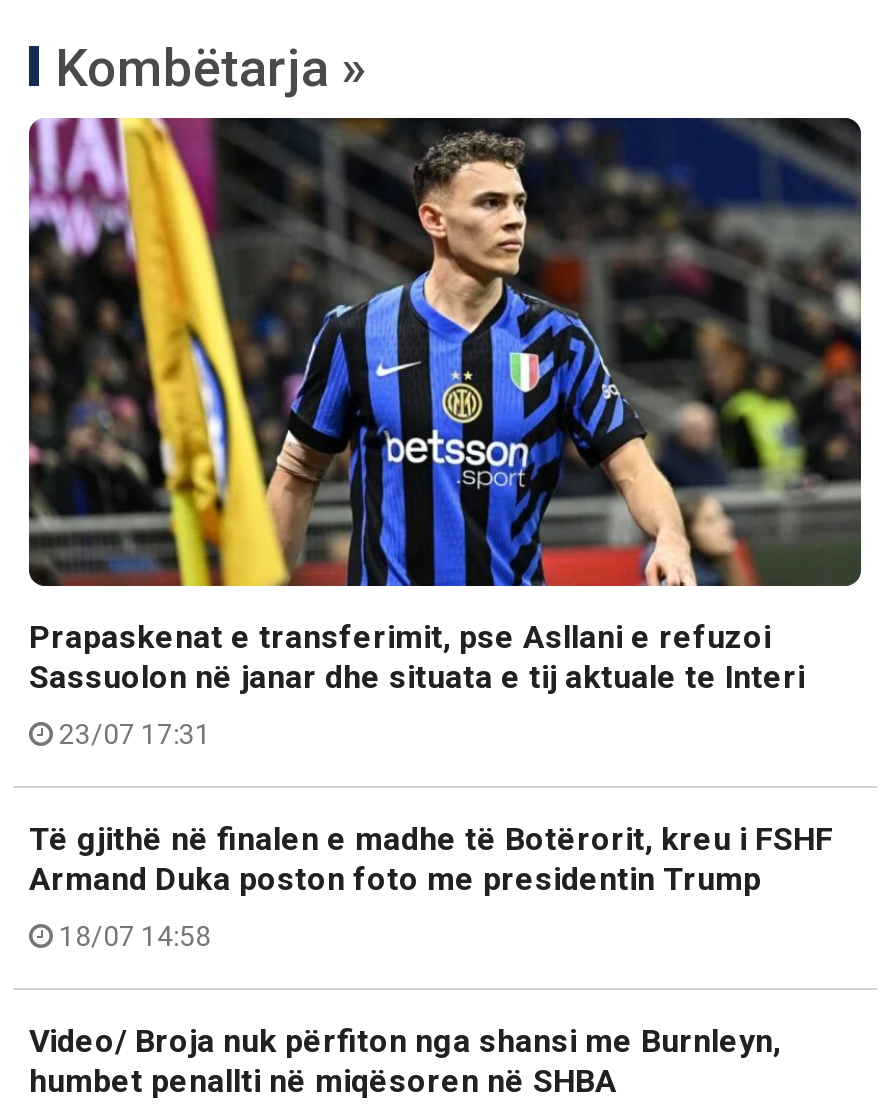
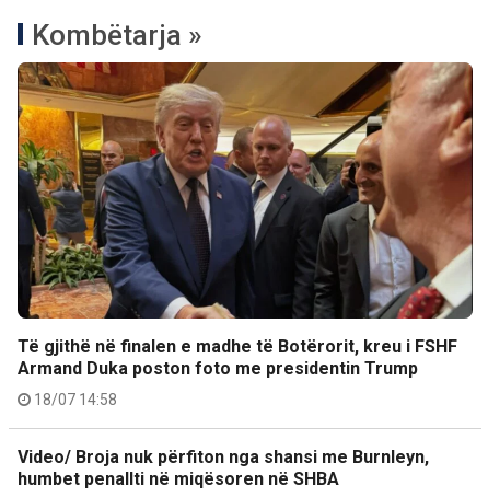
[27,116,863,588] [image] -> [18,61,473,320] [image]
[29,618,805,750] Prapaskenat e transferimit, pse Asllani e refuzoi | Sassuolon në janar dhe situata e tij aktuale te Interi | 23/07 17:31 -> none

